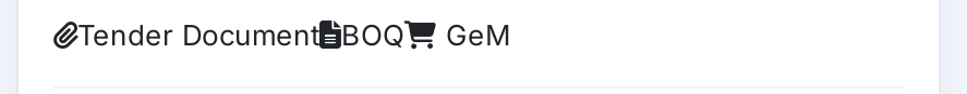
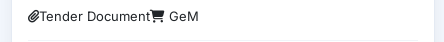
[341,17,404,52] BOQ -> none

